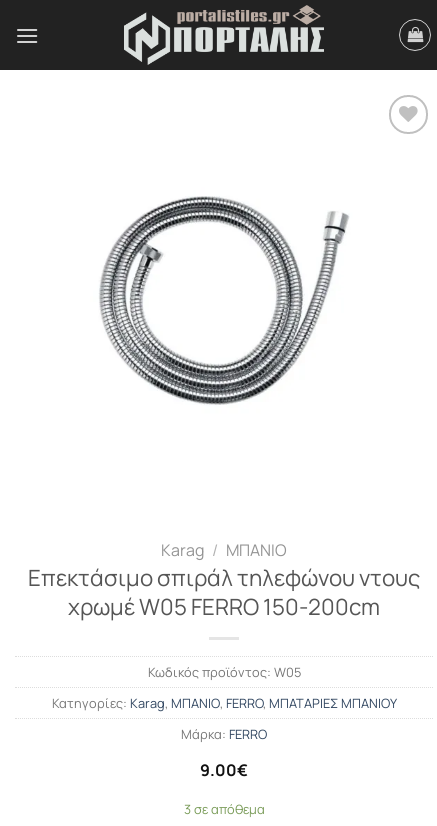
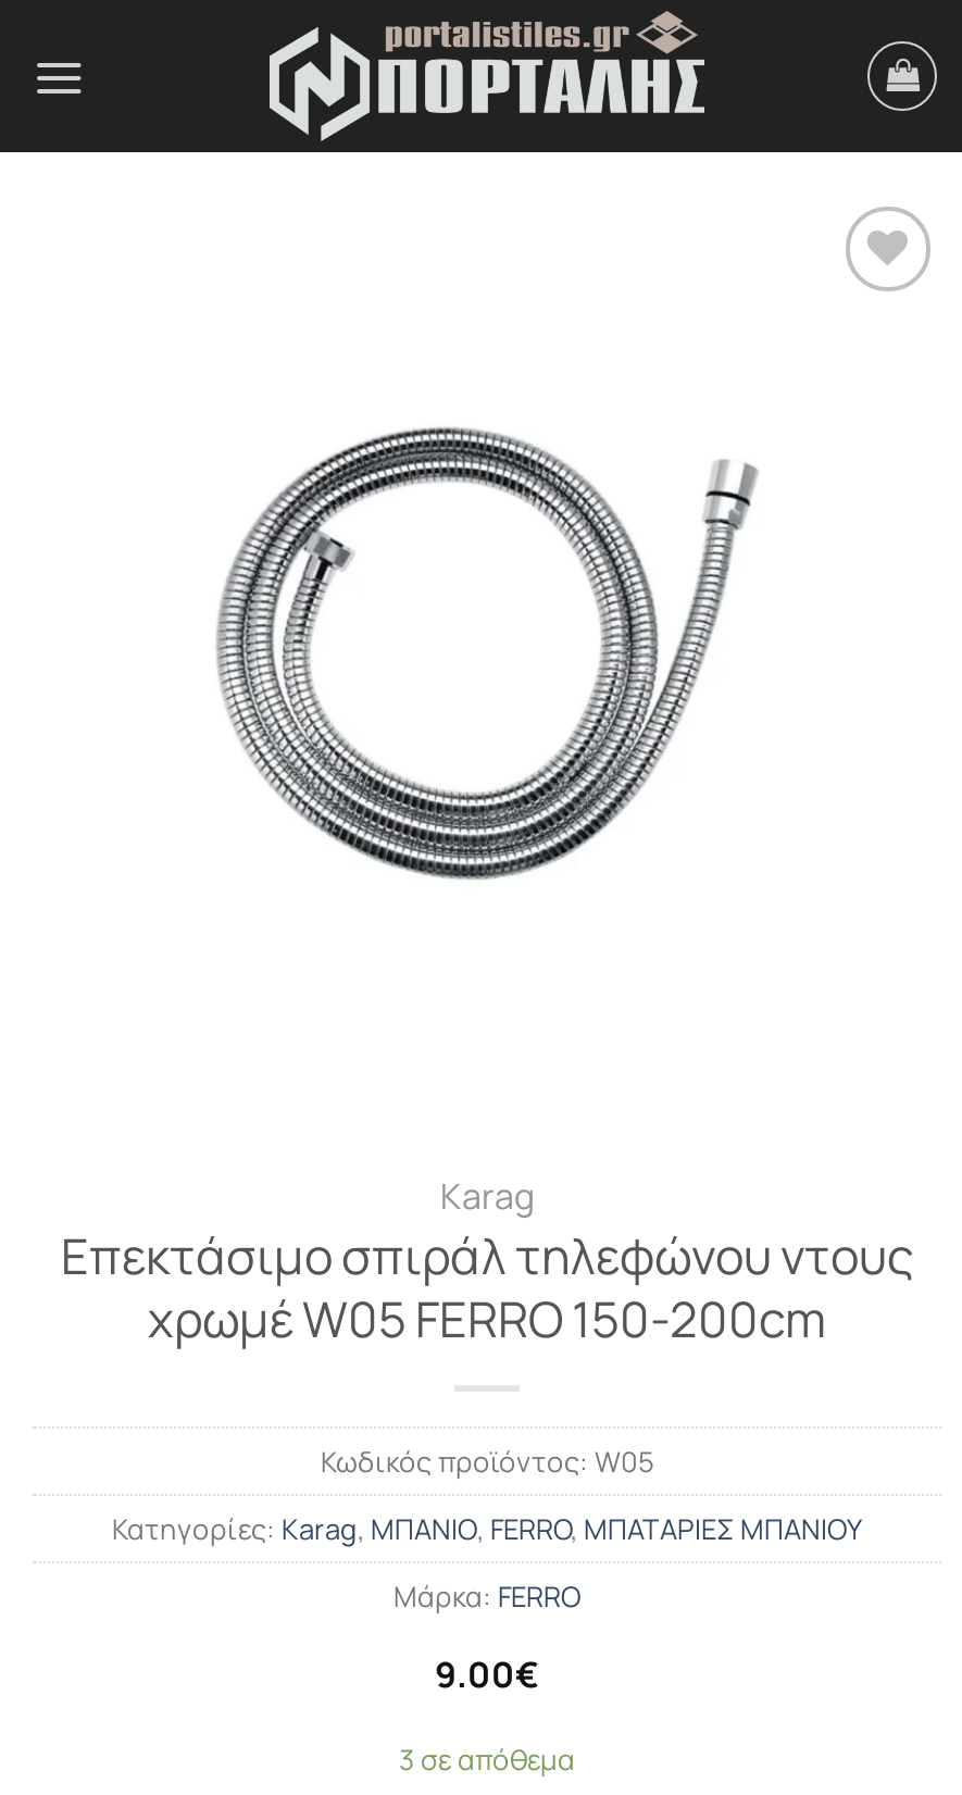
[161,539,287,561] Karag / ΜΠΑΝΙΟ -> [440,1172,534,1220] Karag

